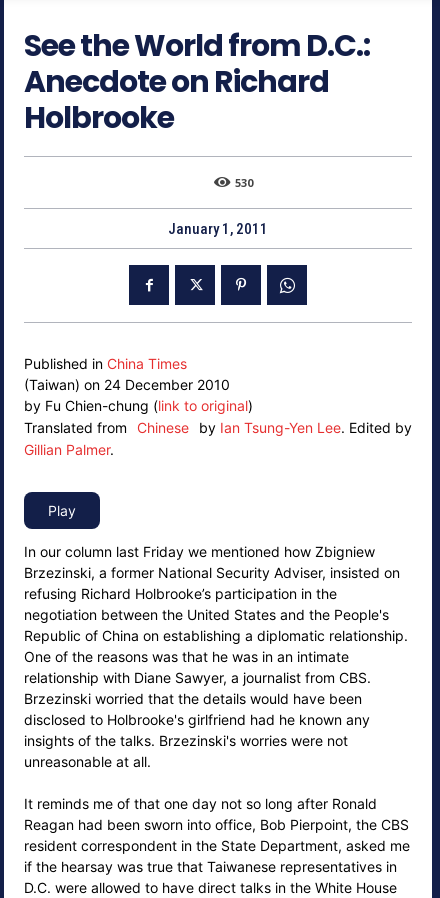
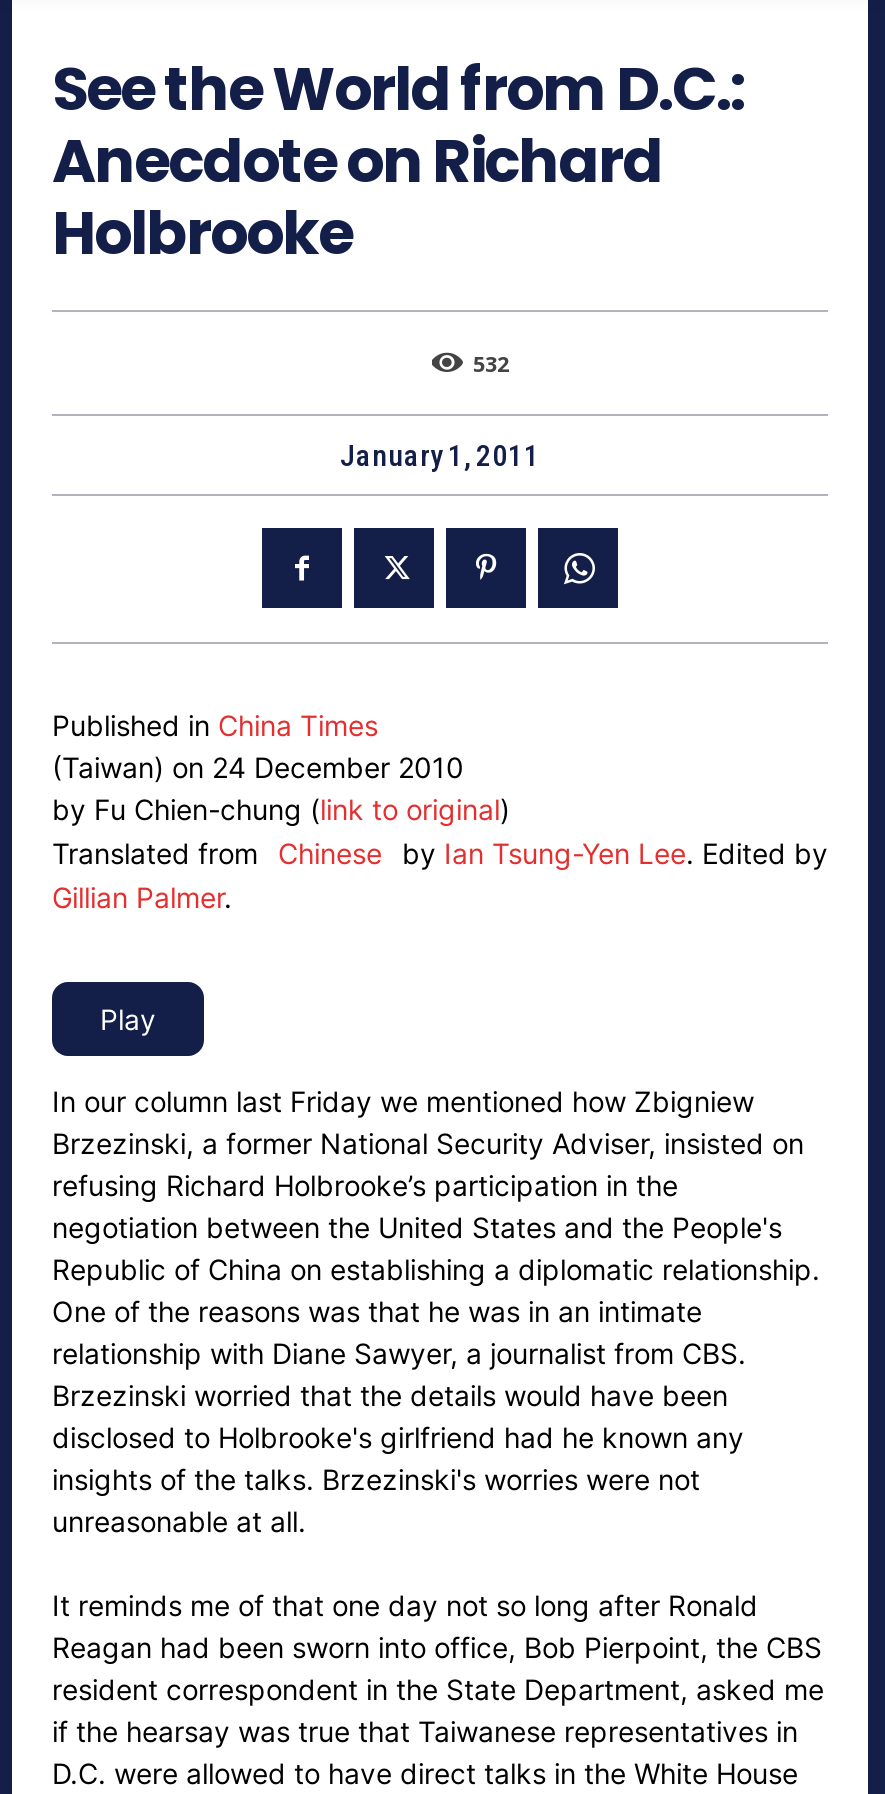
[234,175,252,190] 530 -> [473,348,509,378] 532

